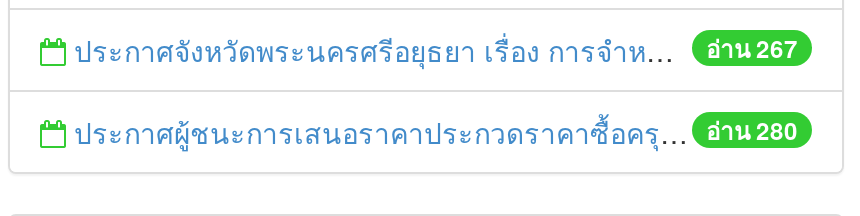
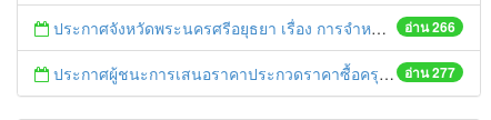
[706,30,798,66] อ่าน 267 -> [404,17,455,37] อ่าน 266
[706,112,798,148] อ่าน 280 -> [404,62,455,82] อ่าน 277

